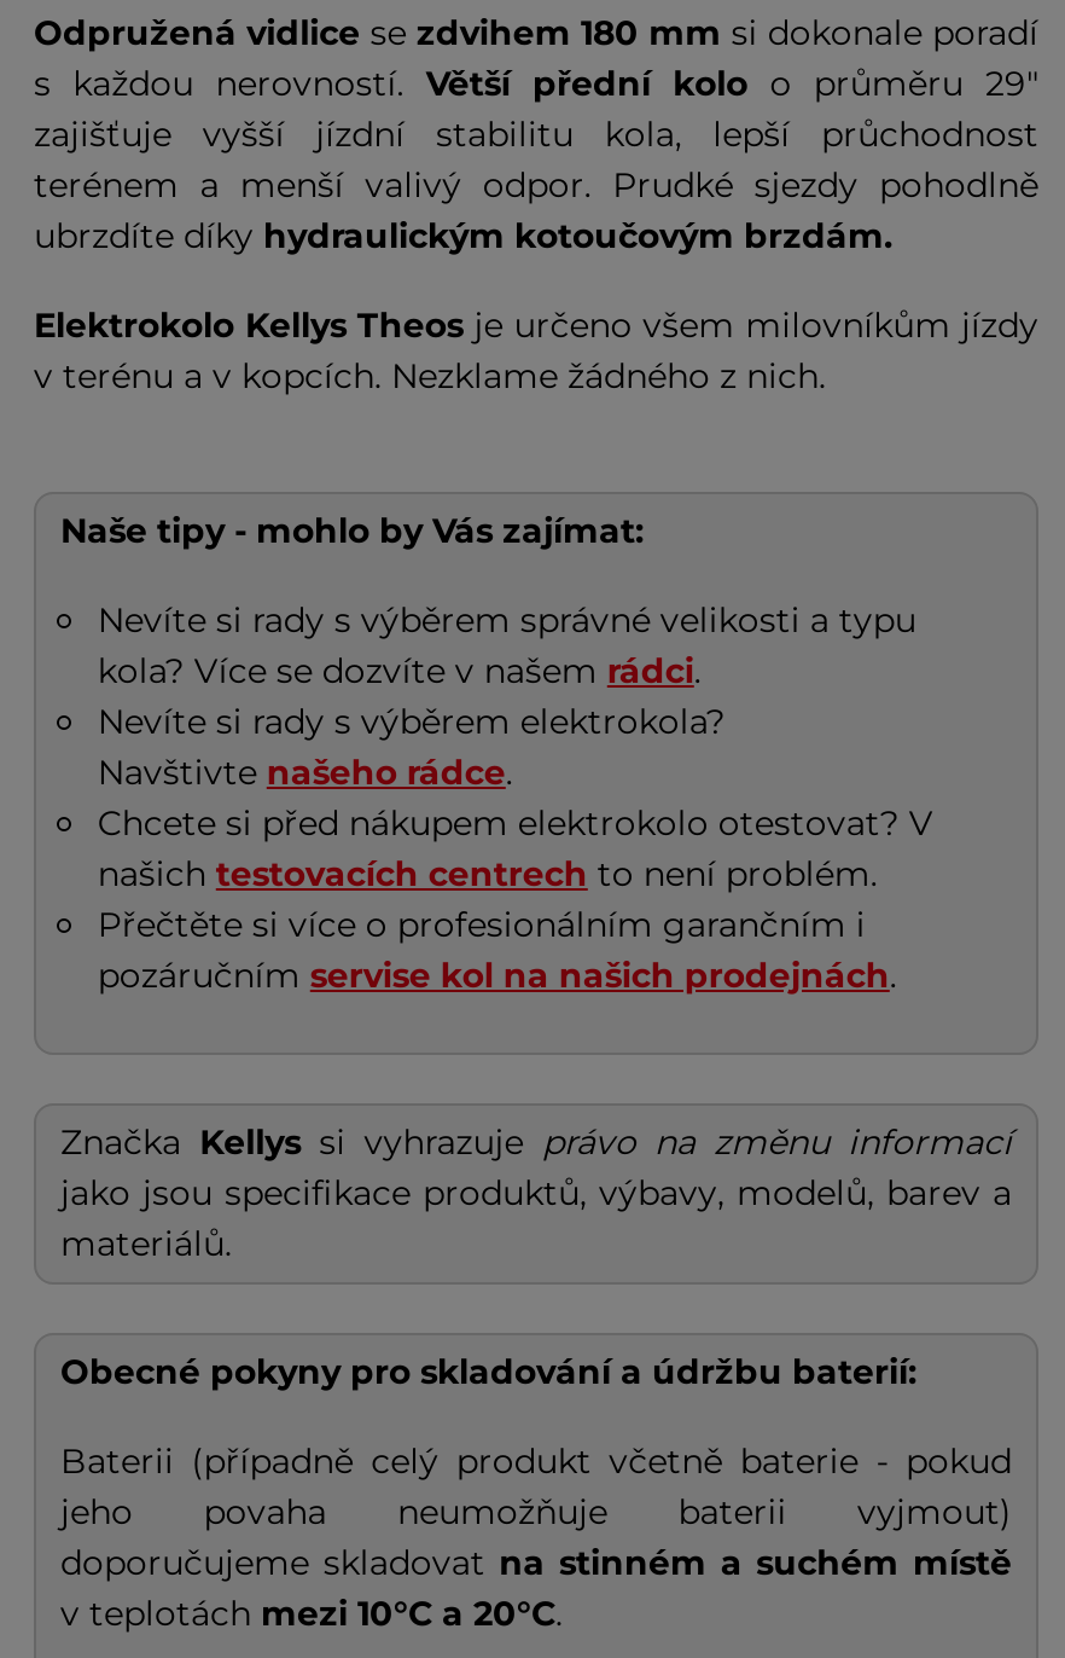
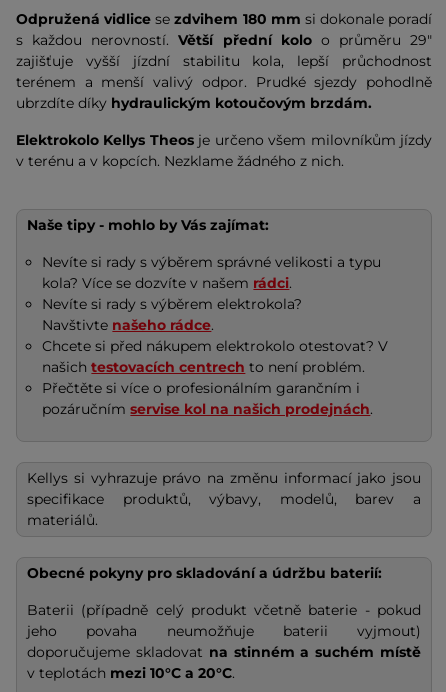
[60,1120,1012,1214] Značka Kellys si vyhrazuje právo na změnu informací | jako jsou specifikace produktů, výbavy, modelů, barev a -> [27,469,421,508] Kellys si vyhrazuje právo na změnu informací jako jsou | specifikace produktů, výbavy, modelů, barev a

